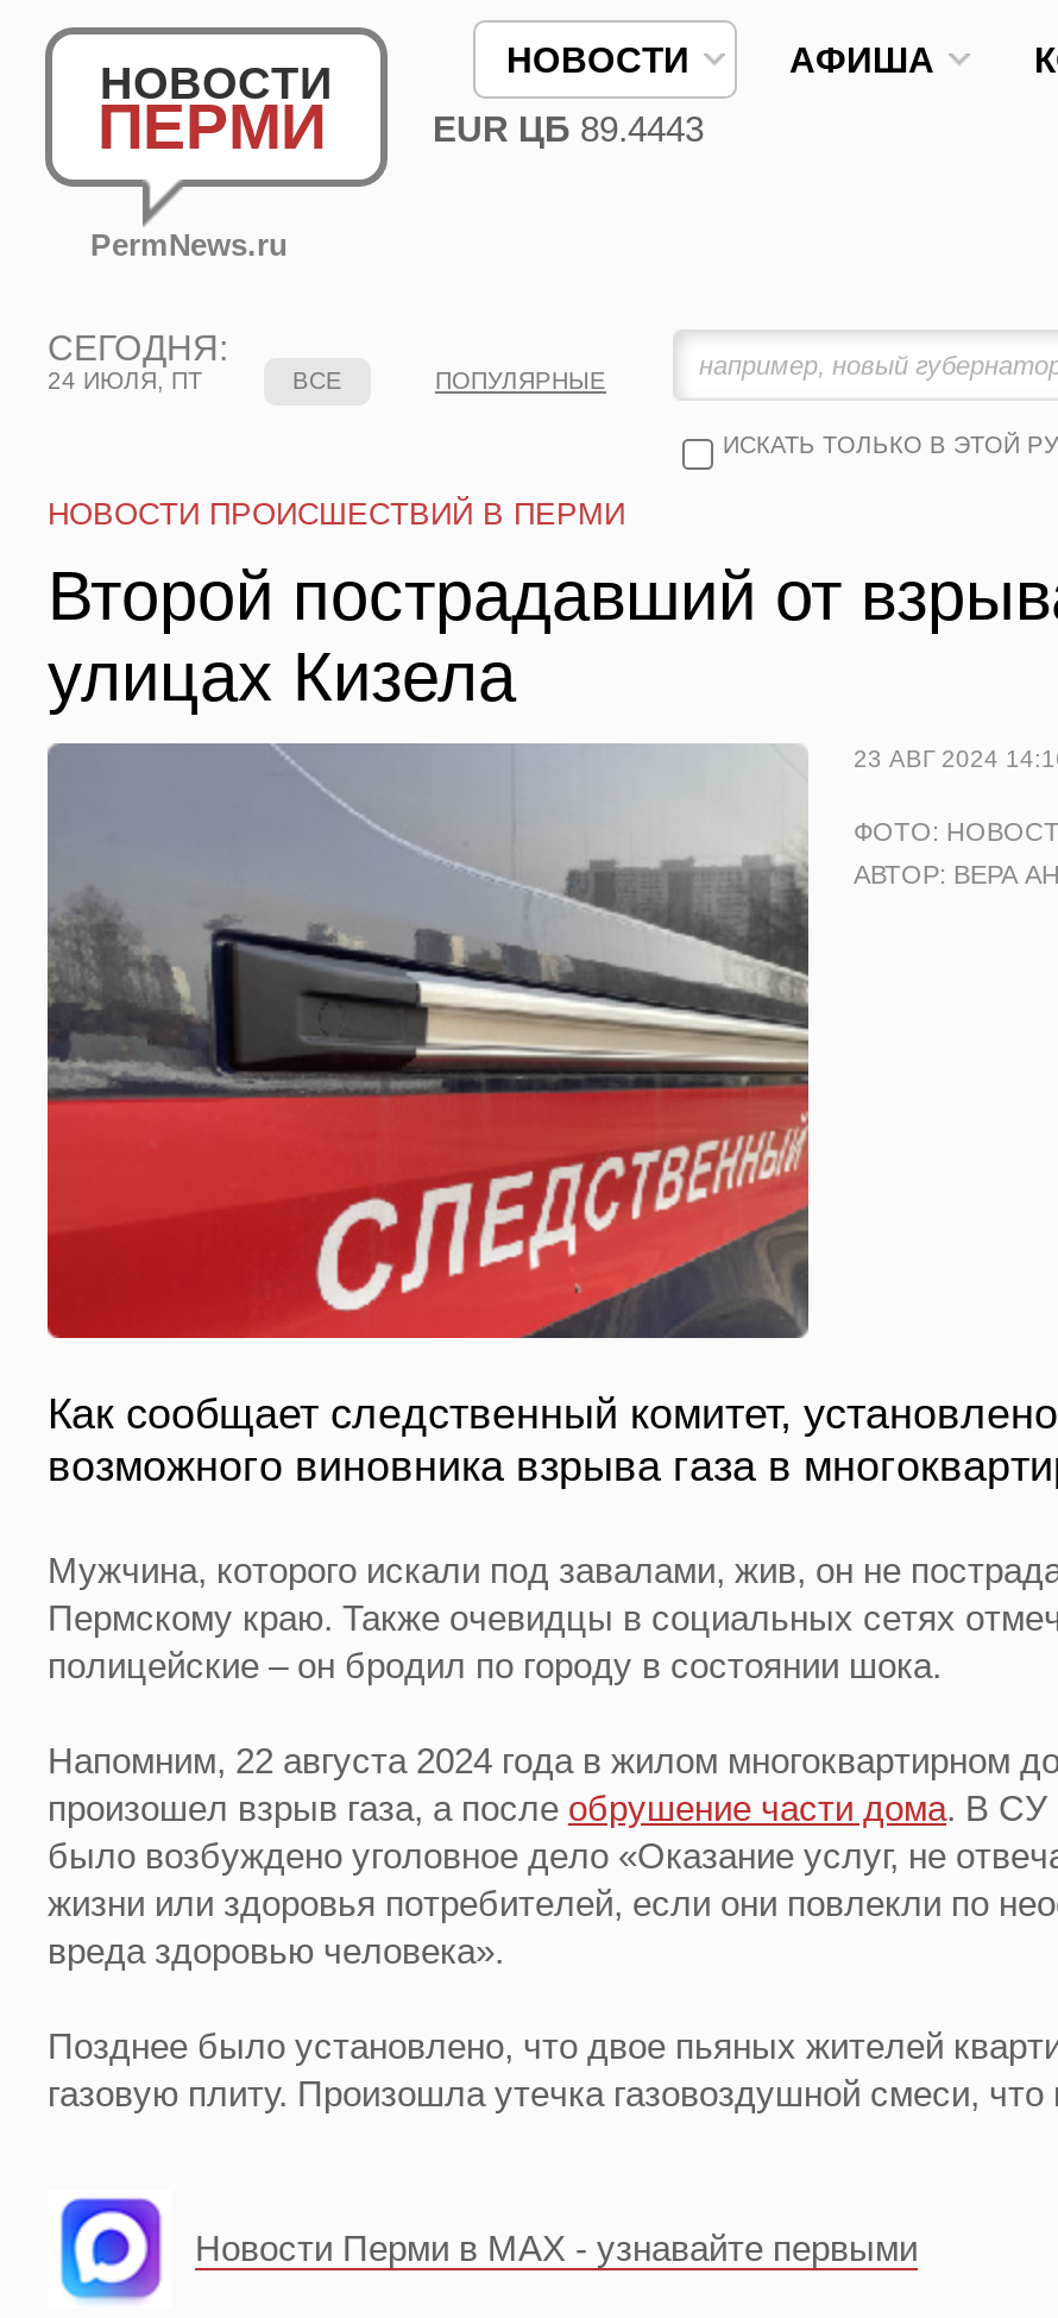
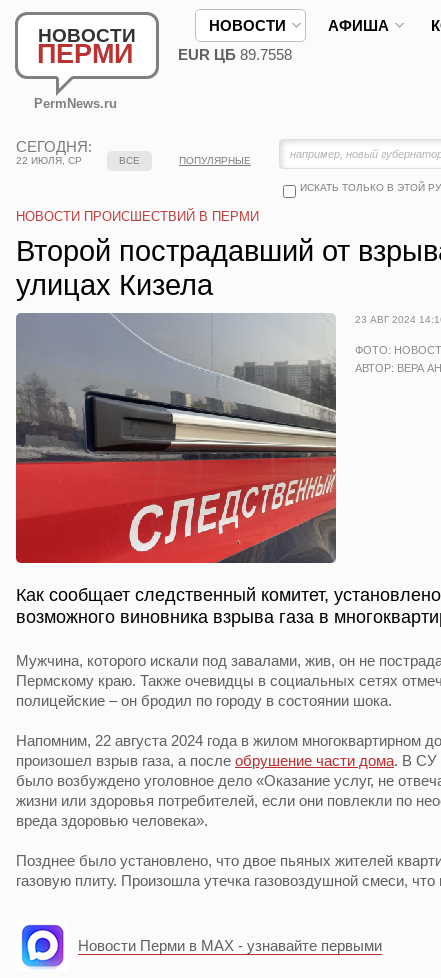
[433,108,704,149] EUR ЦБ 89.4443 -> [178,46,292,63] EUR ЦБ 89.7558
[48,368,202,394] 24 ИЮЛЯ, ПТ -> [16,155,82,166] 22 ИЮЛЯ, СР

